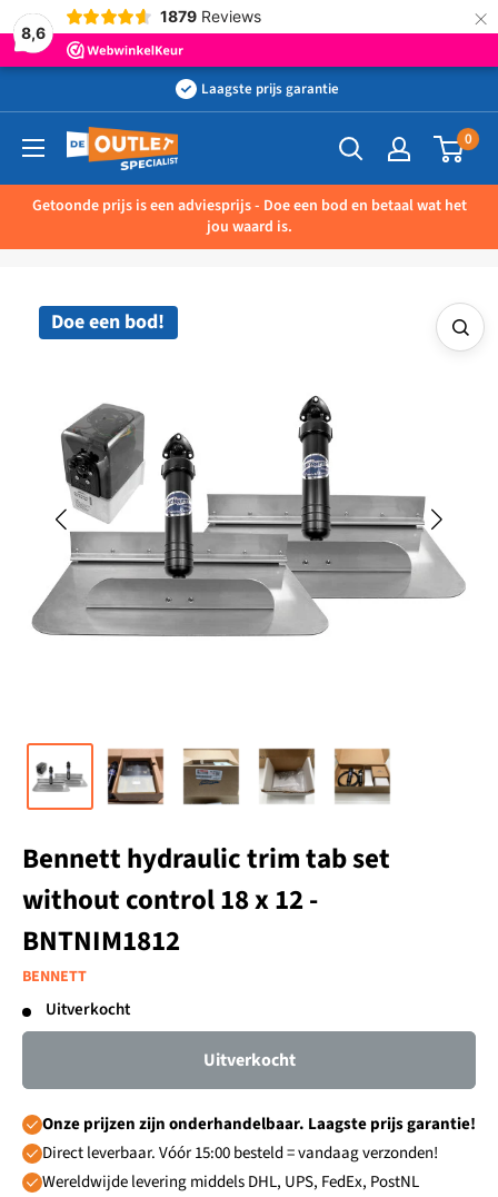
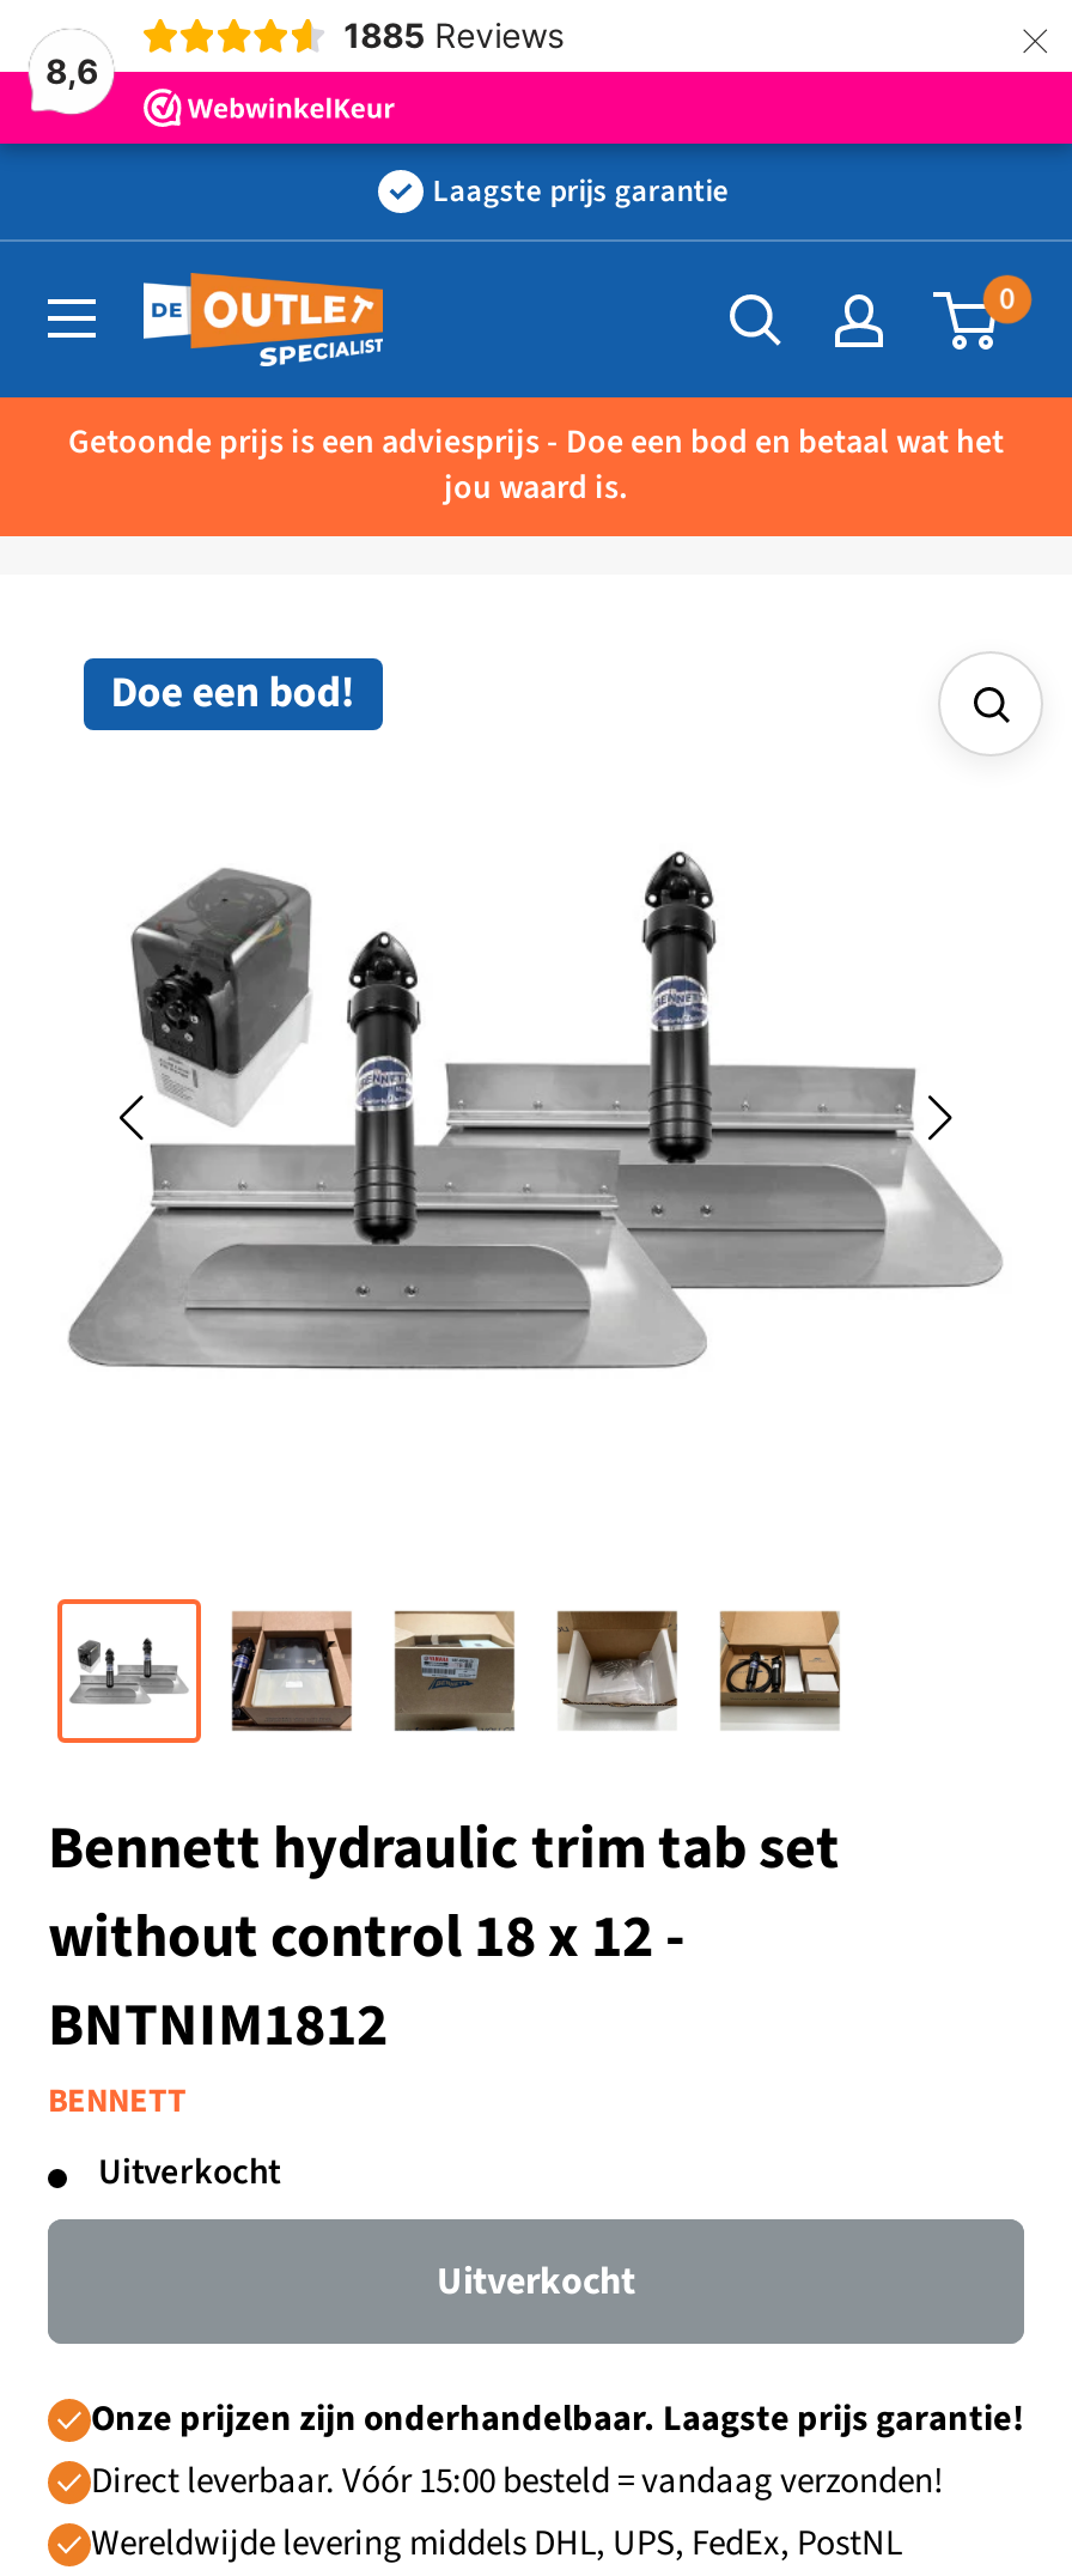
[160,7,261,26] 1879 Reviews -> [344,14,564,55] 1885 Reviews

